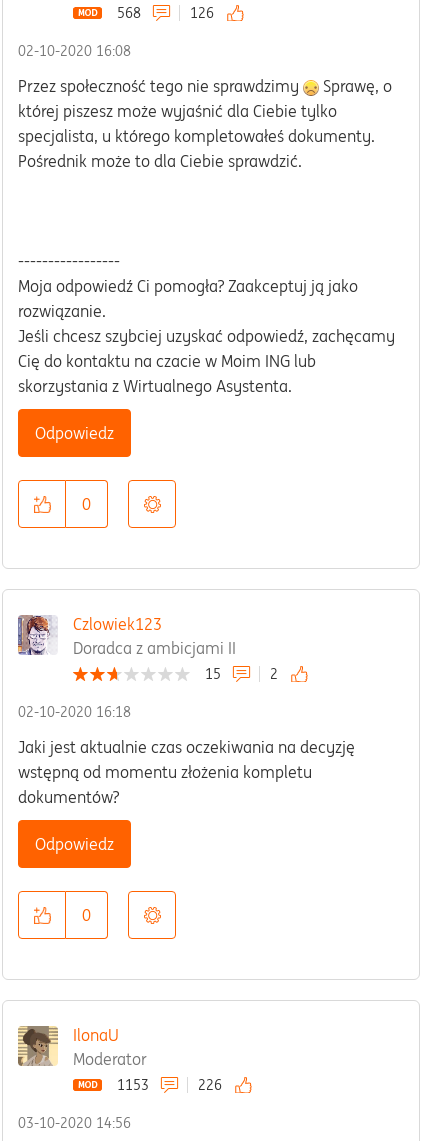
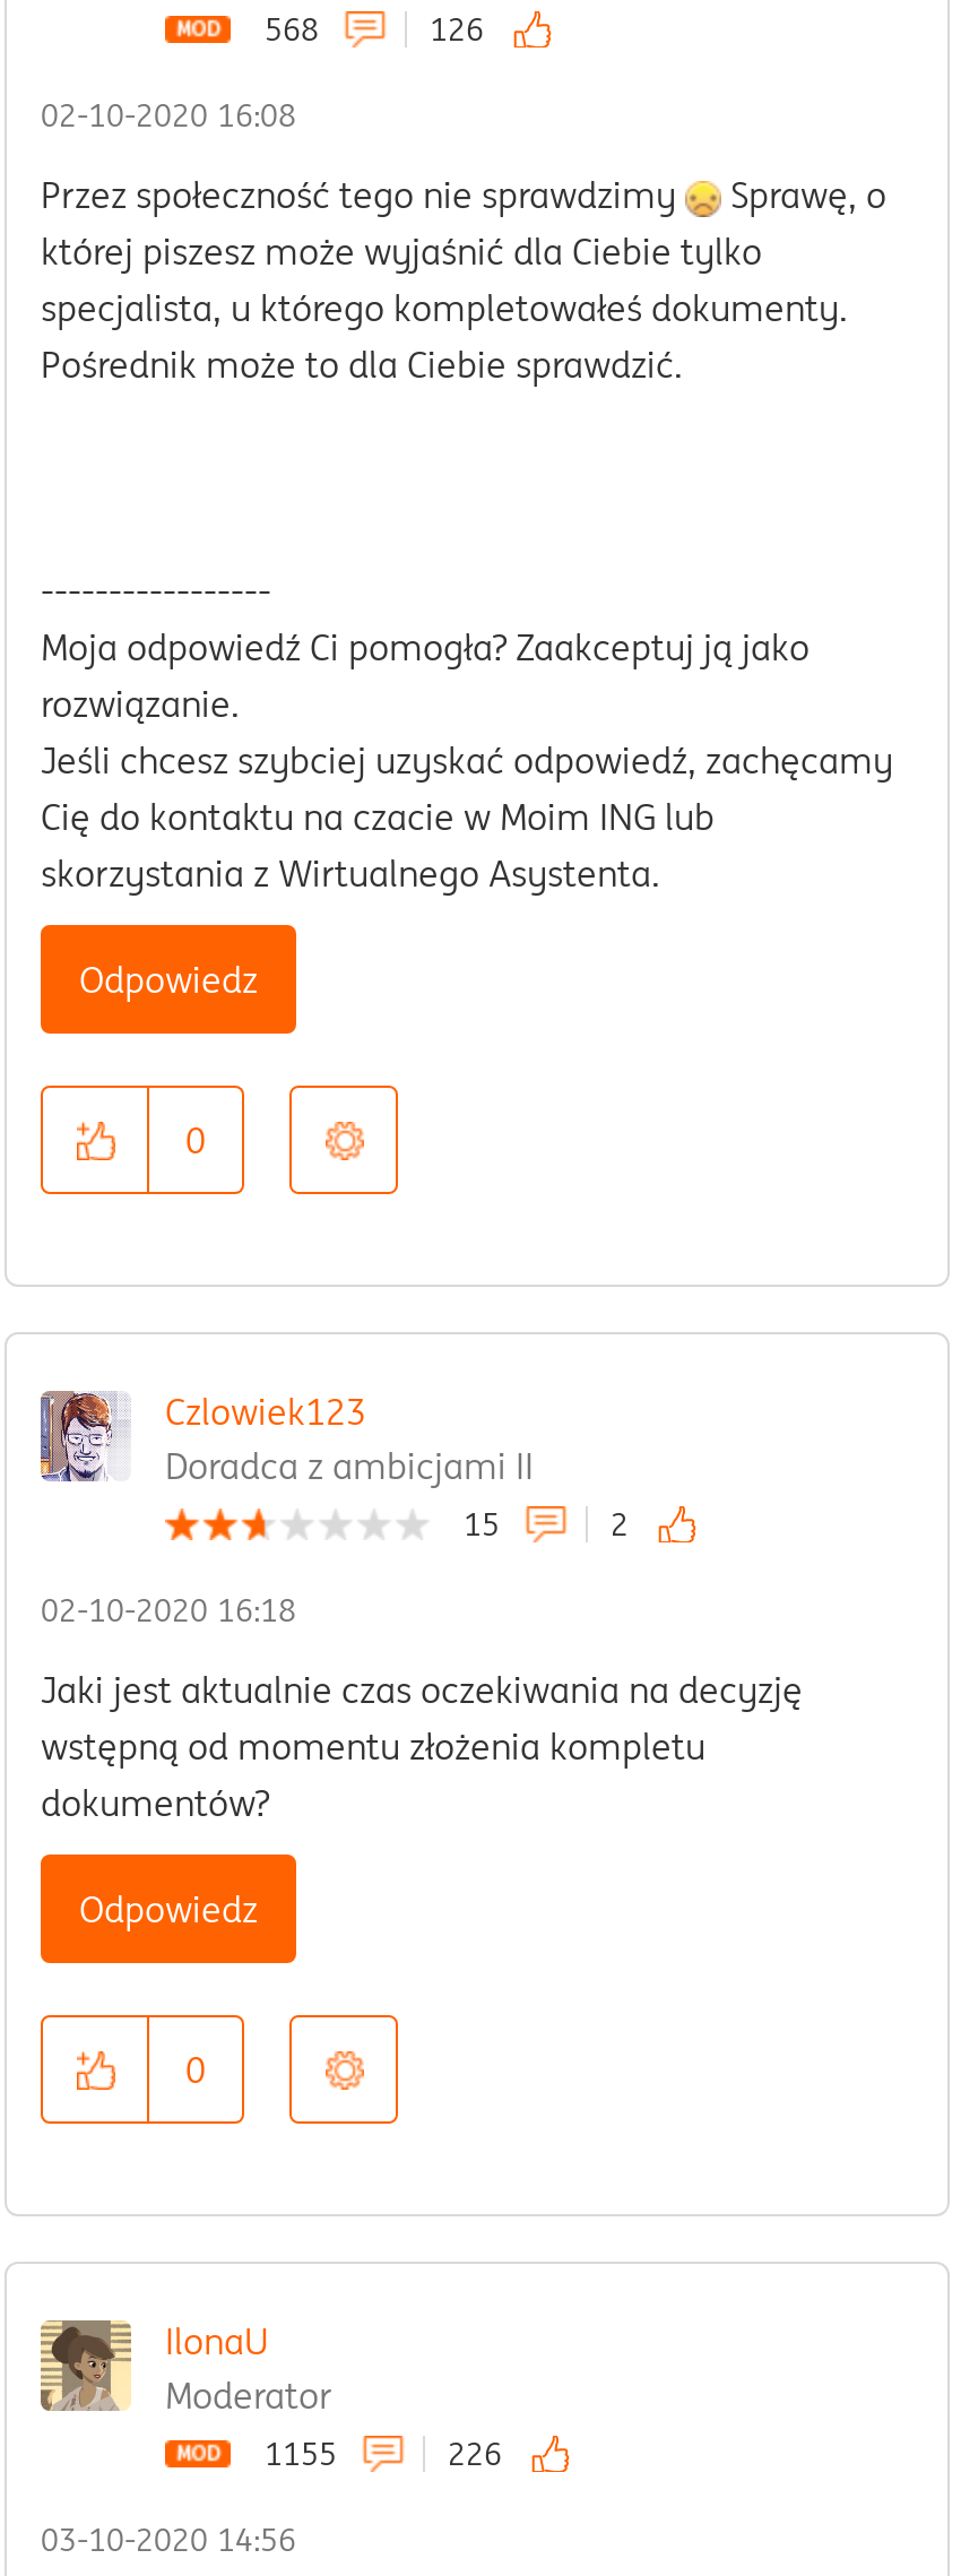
[117,1076,149,1094] 1153 -> [265,2434,337,2474] 1155

